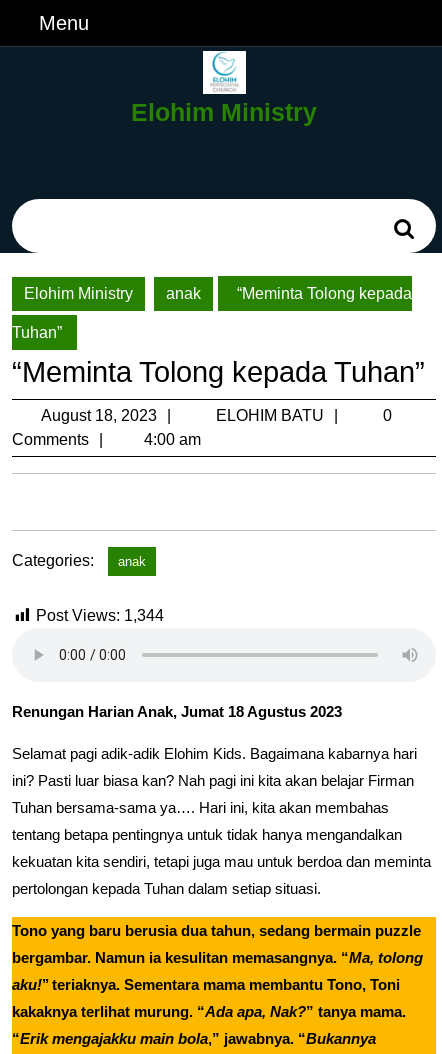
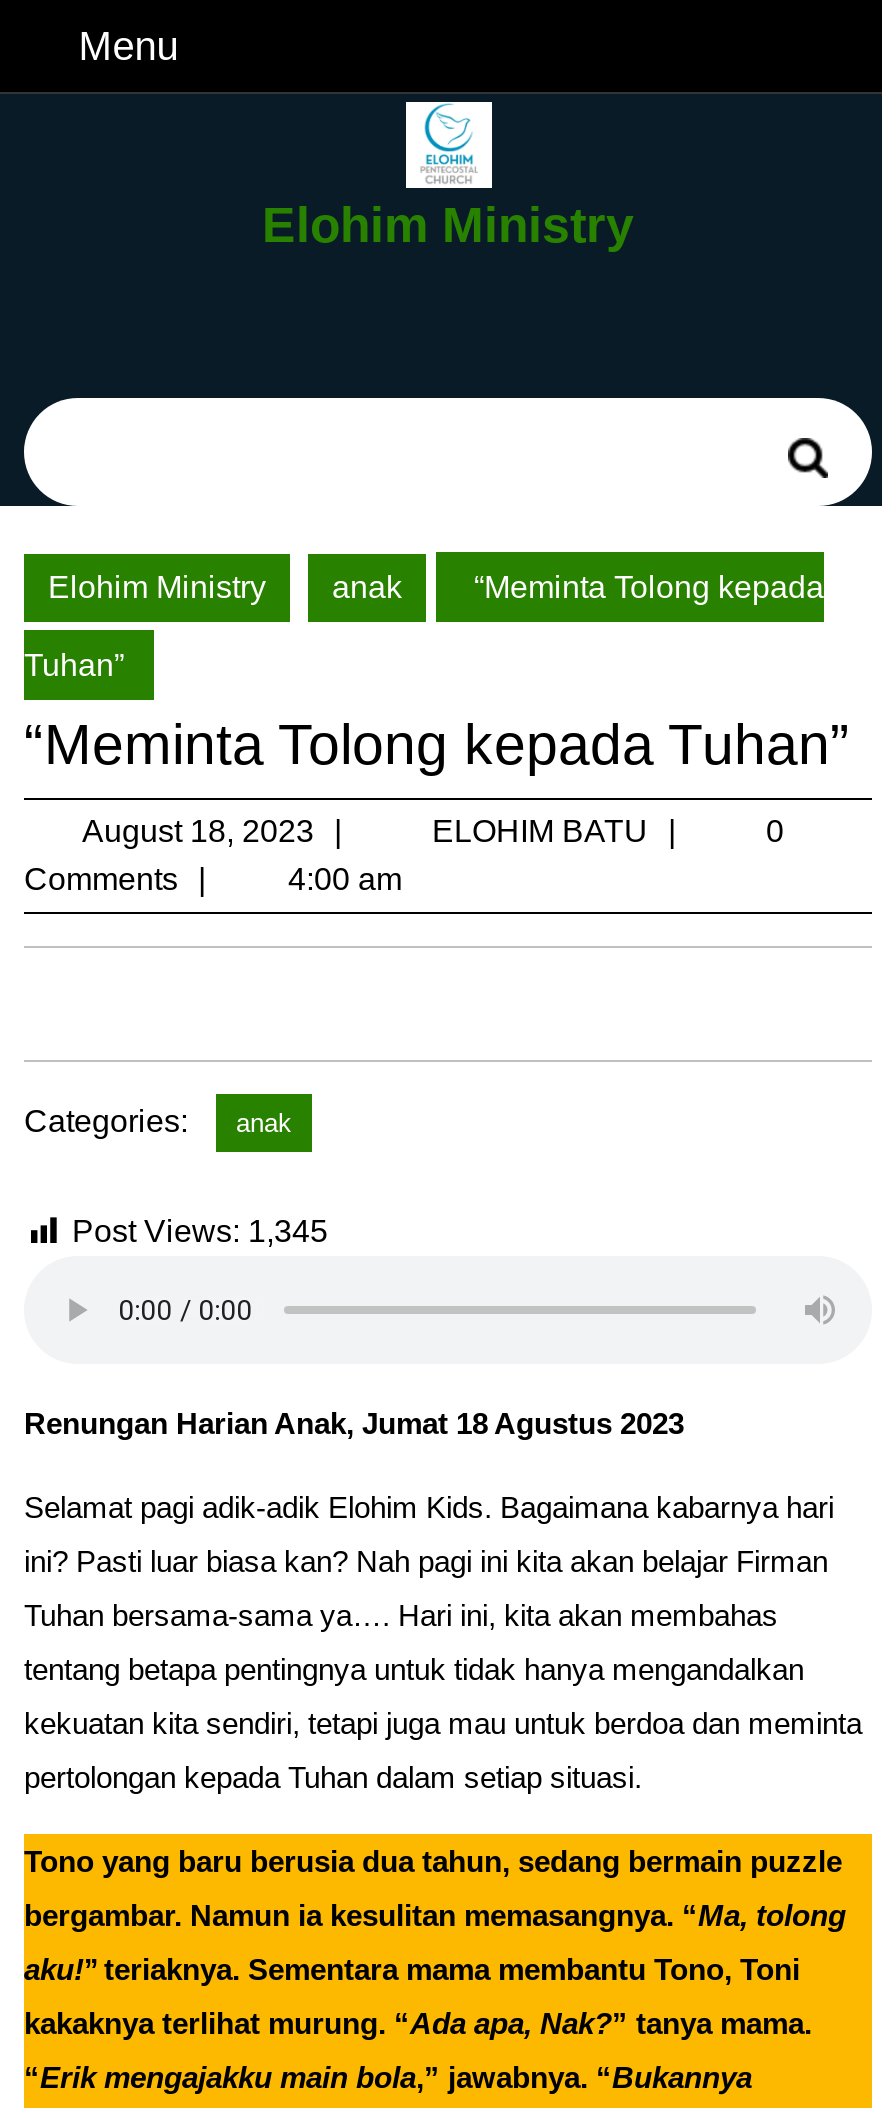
[36,607,164,624] Post Views: 1,344 -> [72,1214,328,1248] Post Views: 1,345

